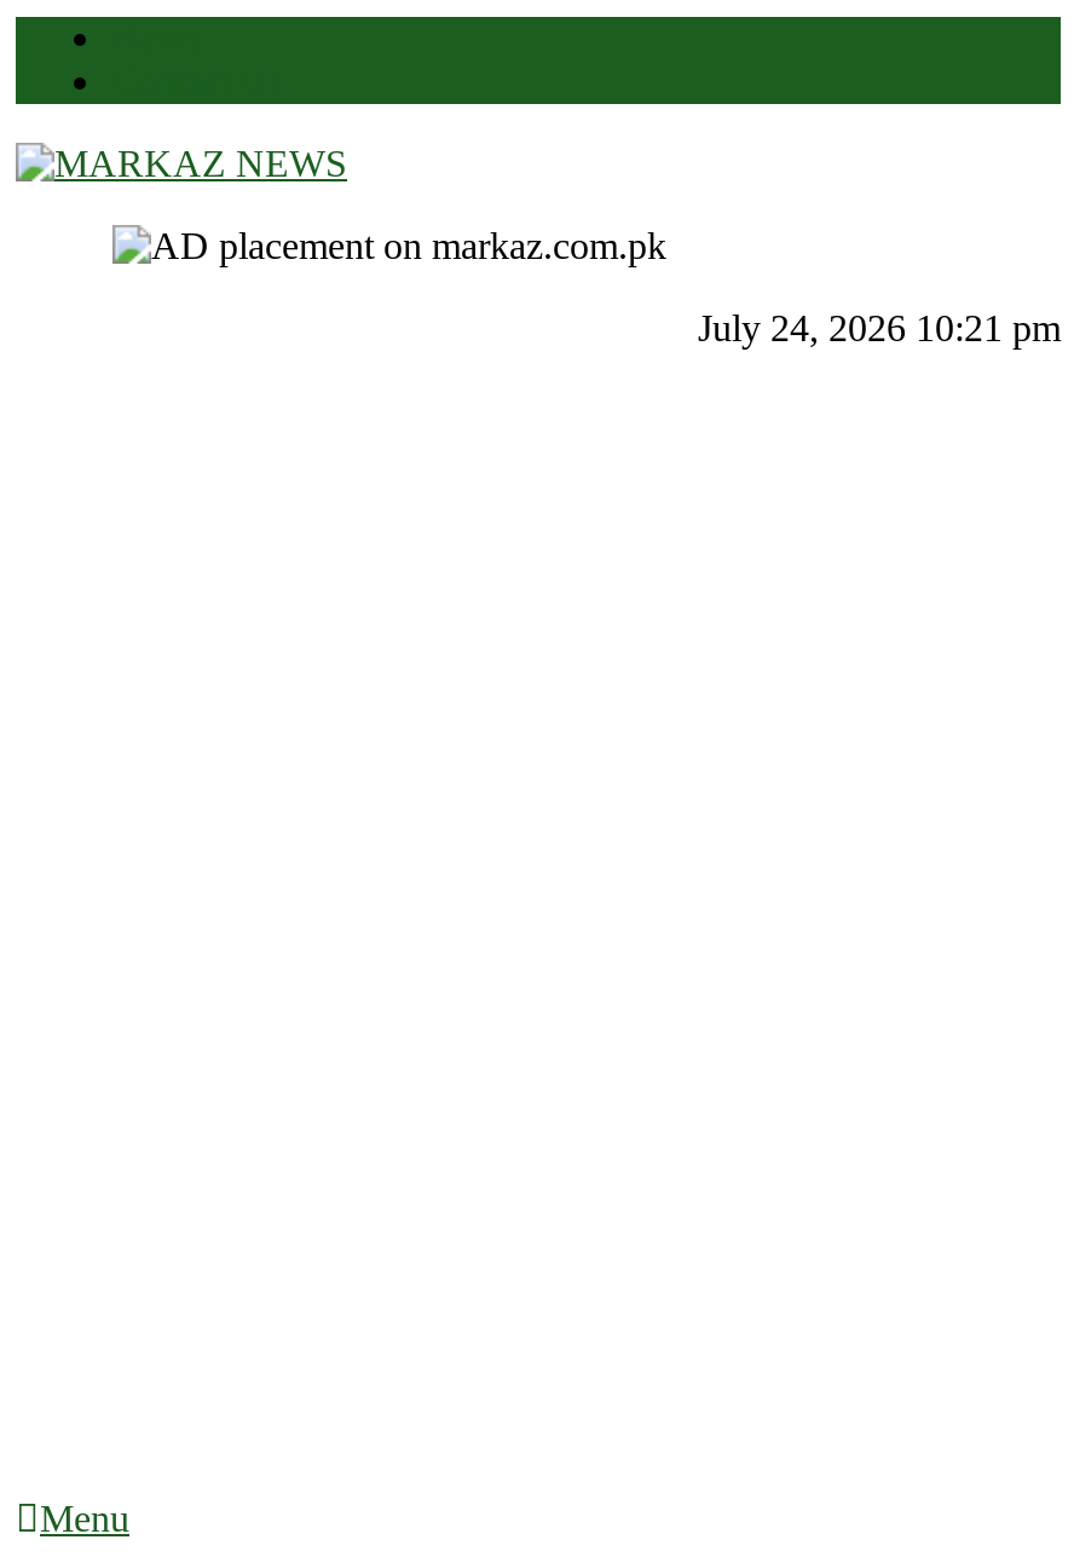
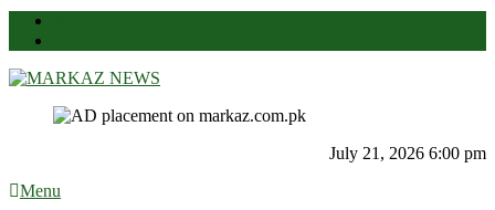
[698,307,1061,348] July 24, 2026 10:21 pm -> [329,144,486,162] July 21, 2026 6:00 pm

